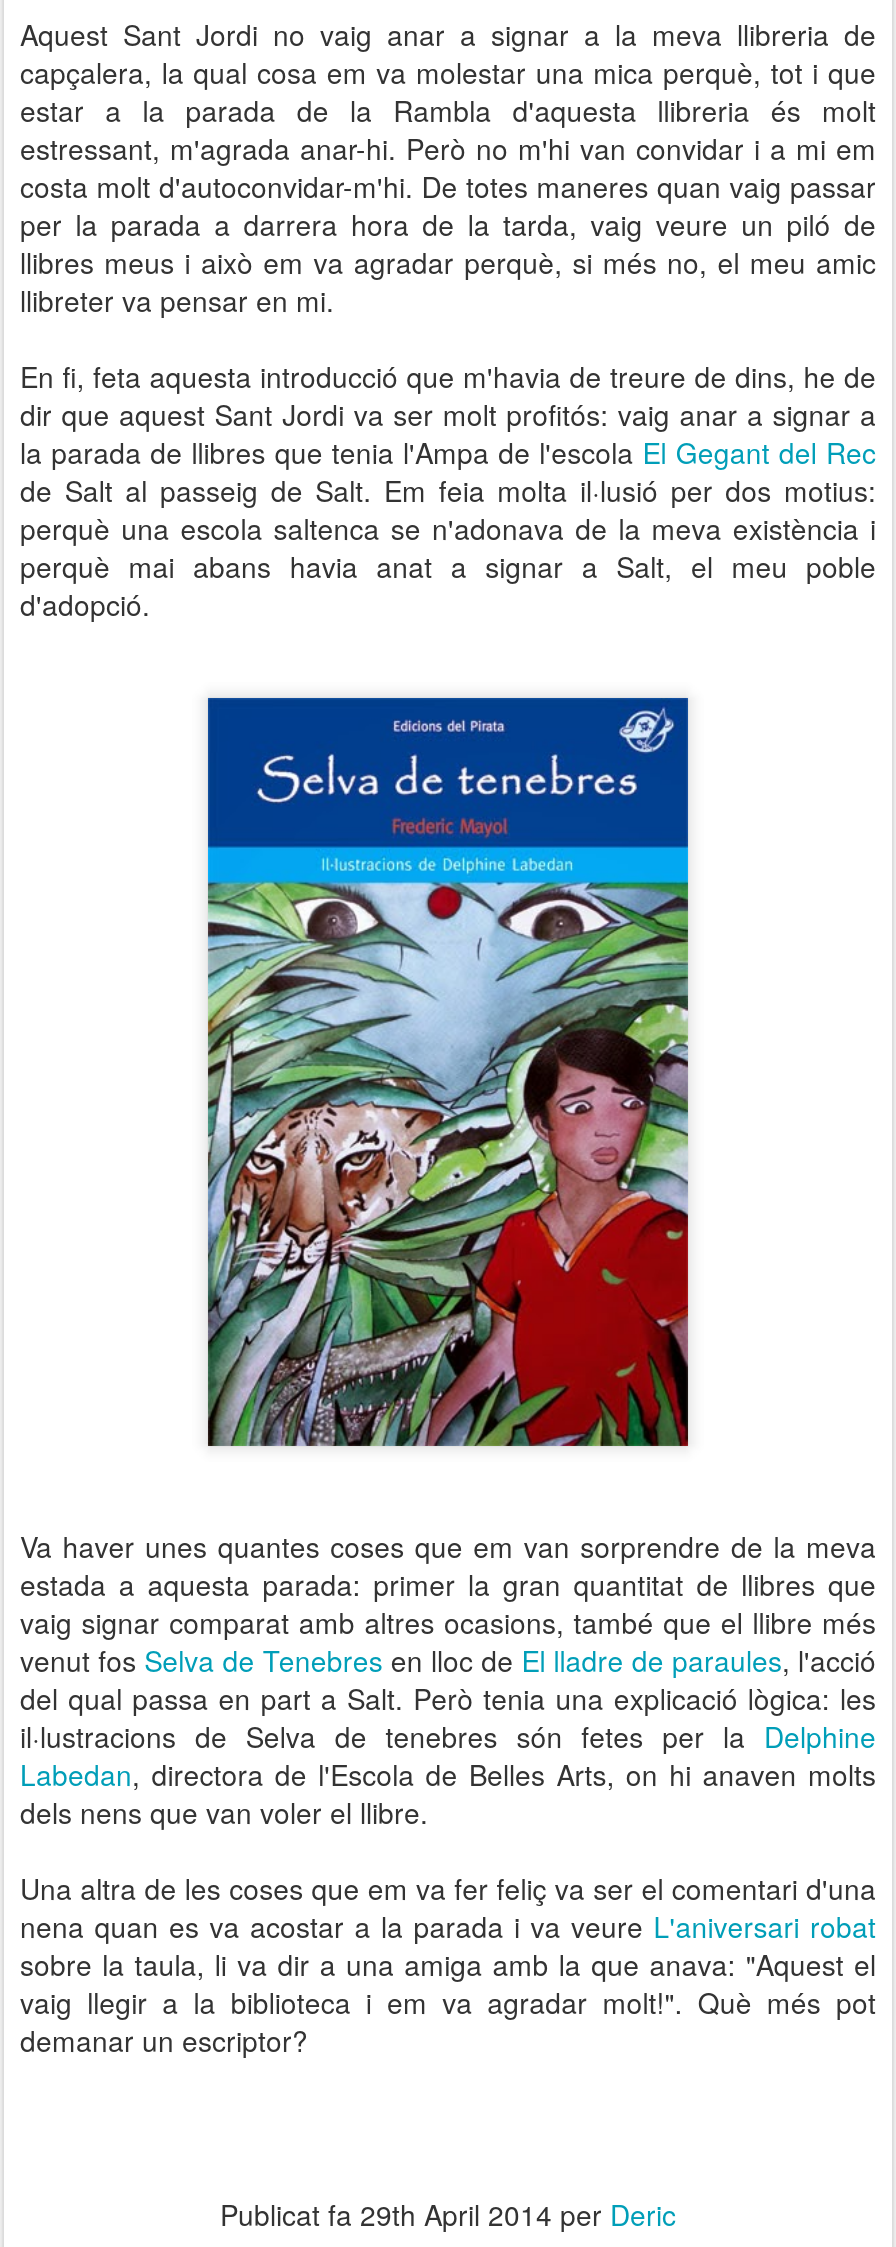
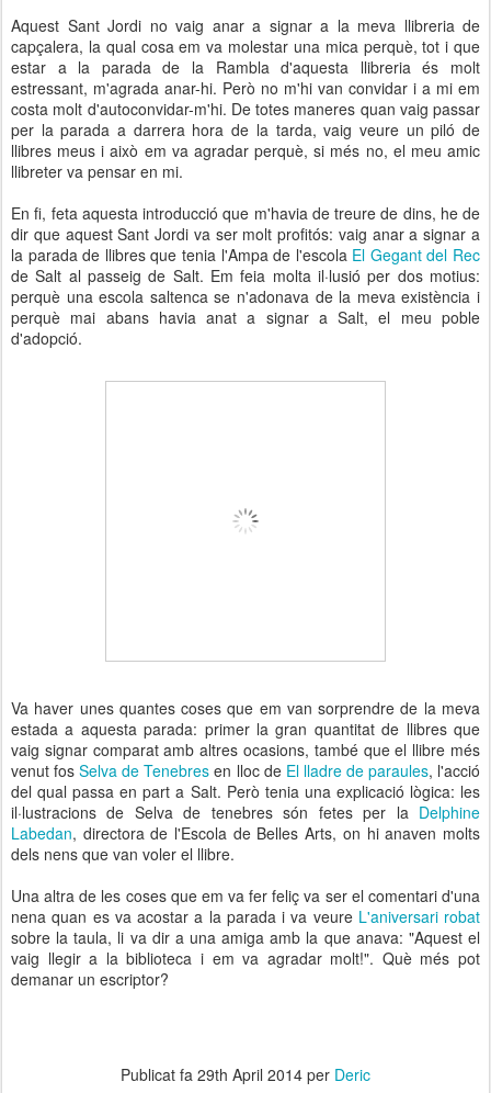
[206,696,690,1448] [image] -> none

